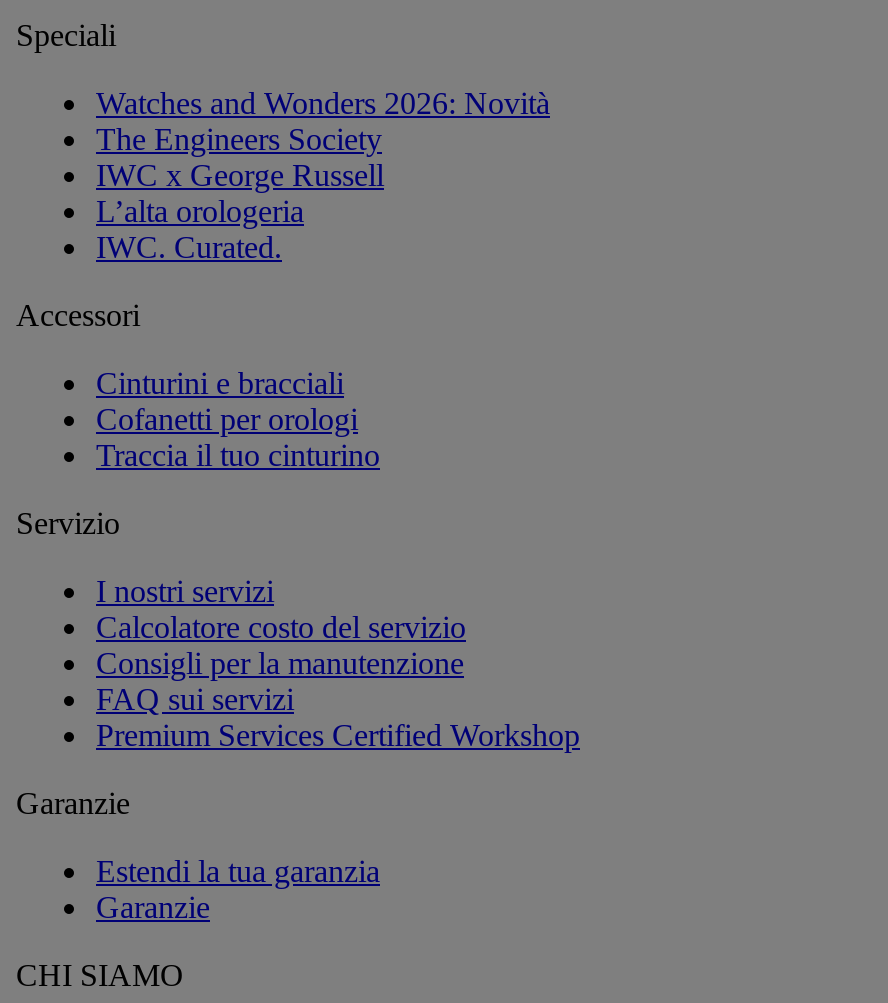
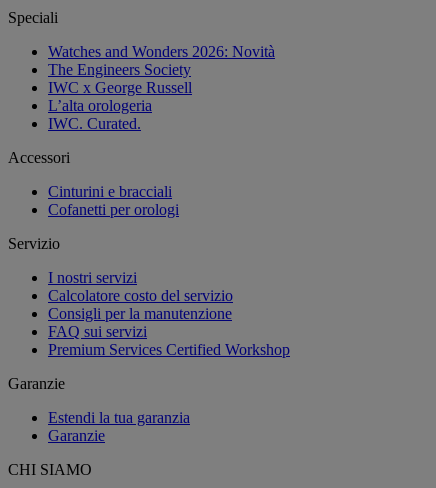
[96,438,380,472] Traccia il tuo cinturino -> none

